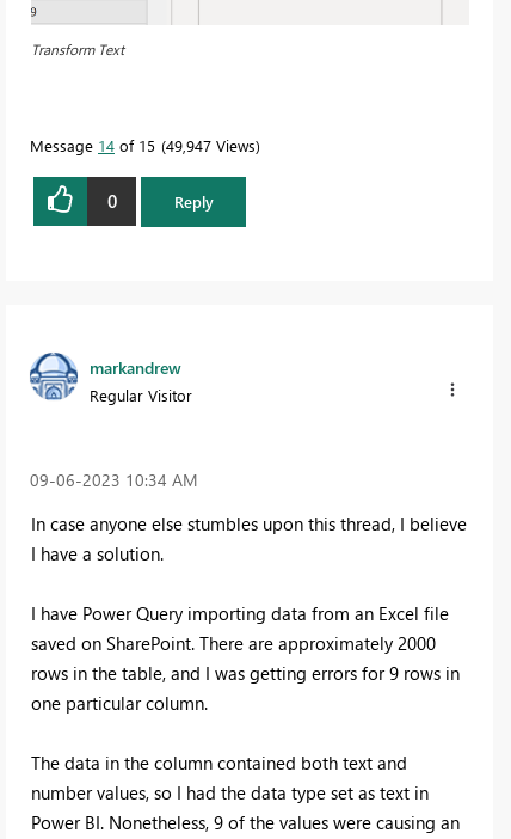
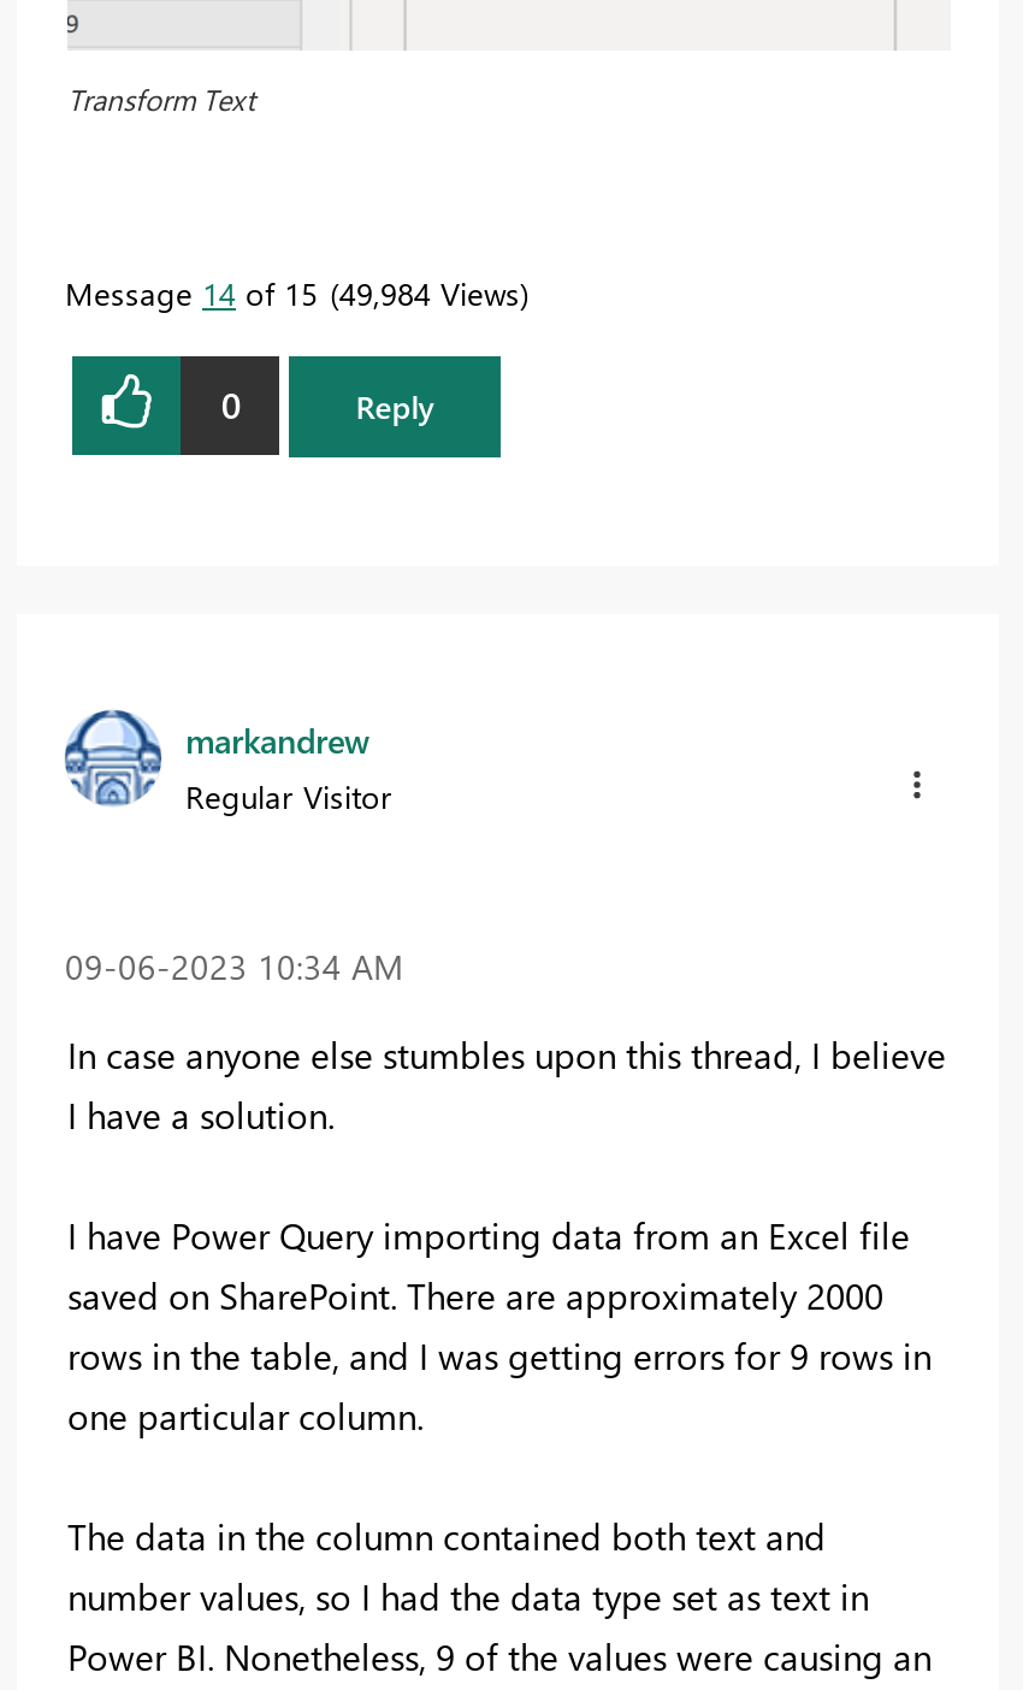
[30,135,255,155] Message 14 of 15 49,947 Views -> [65,271,520,312] Message 14 of 15 49,984 Views

